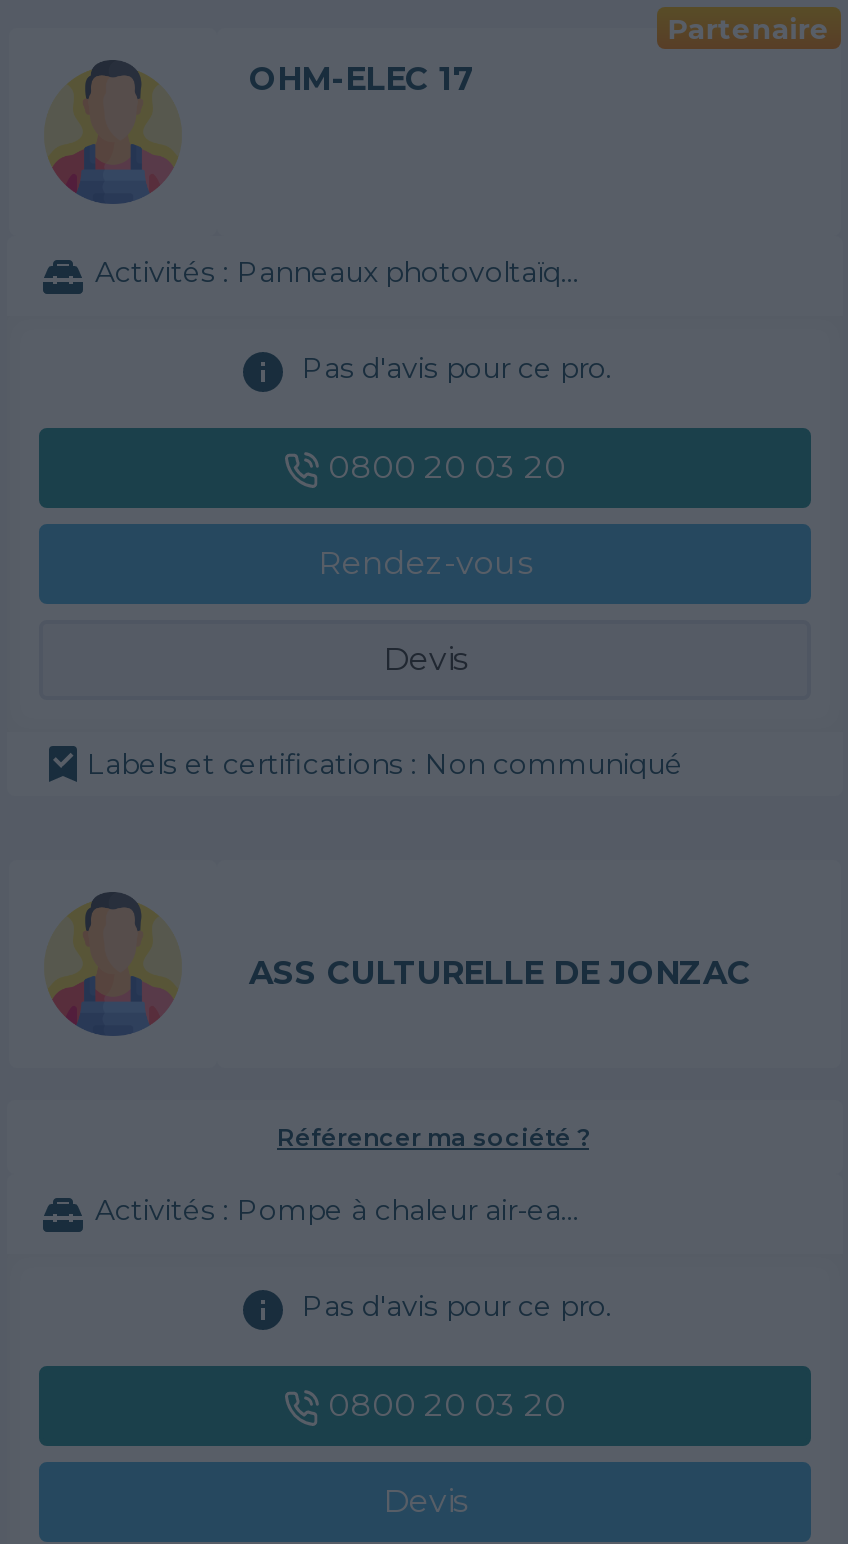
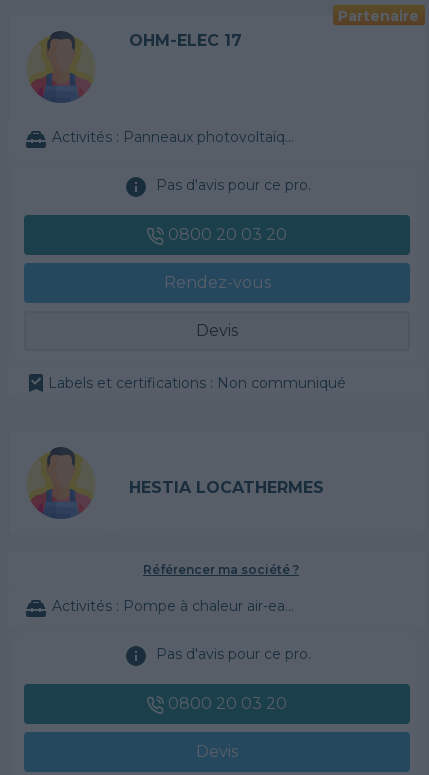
[249,953,751,991] ASS CULTURELLE DE JONZAC -> [129,477,324,496] HESTIA LOCATHERMES

